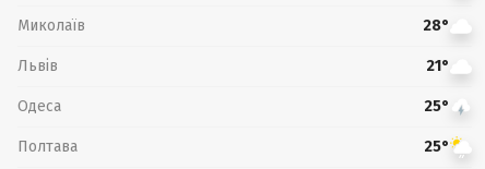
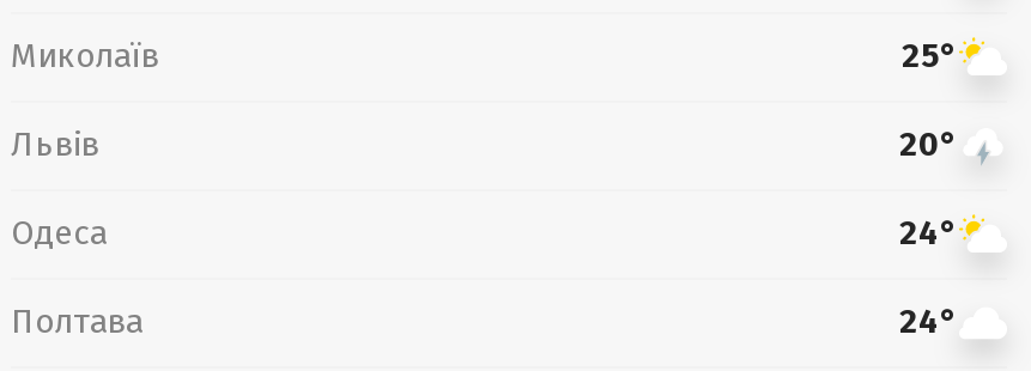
[423,16,450,35] 28° -> [902,36,959,77] 25°
[426,57,450,75] 21° -> [899,124,959,165] 20°
[424,97,450,116] 25° -> [899,213,959,254] 24°
[424,137,450,156] 25° -> [899,302,959,342] 24°

